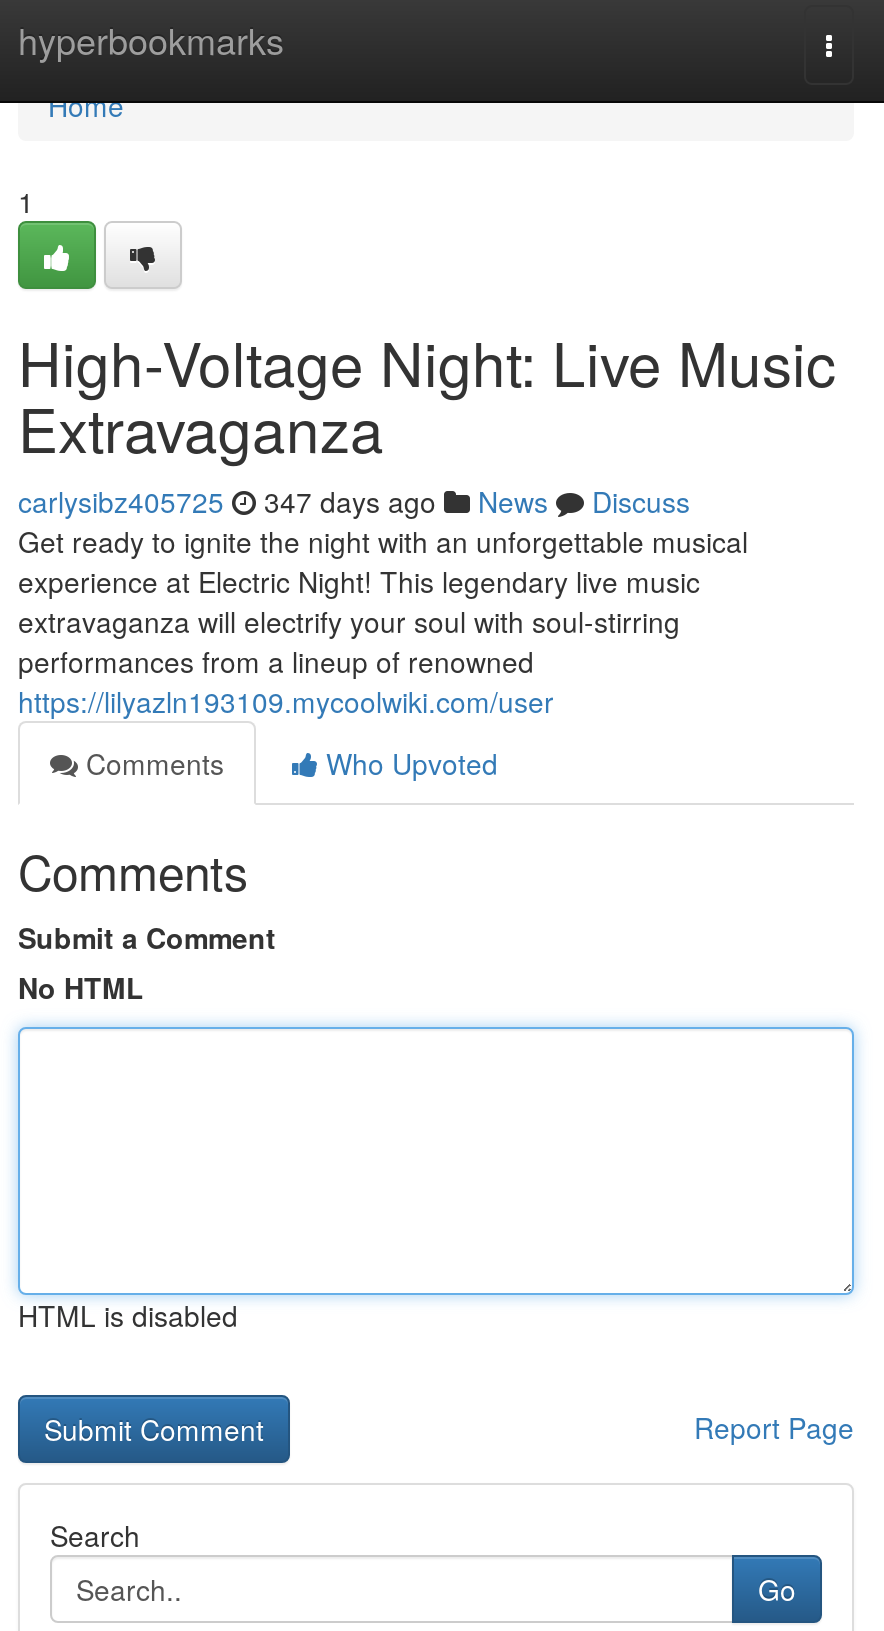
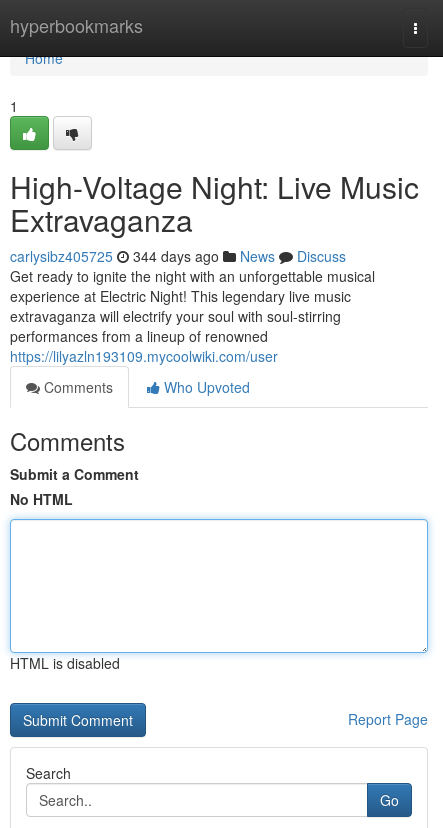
[18,481,690,521] carlysibz405725 347 days ago News Discuss -> [10,246,346,266] carlysibz405725 344 days ago News Discuss

